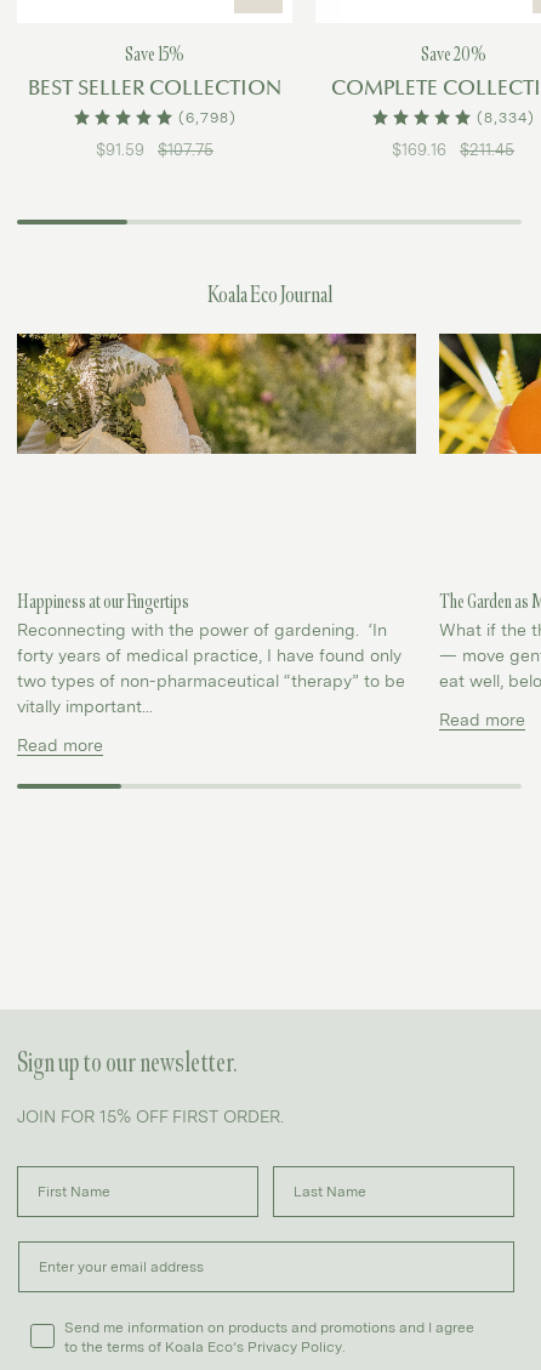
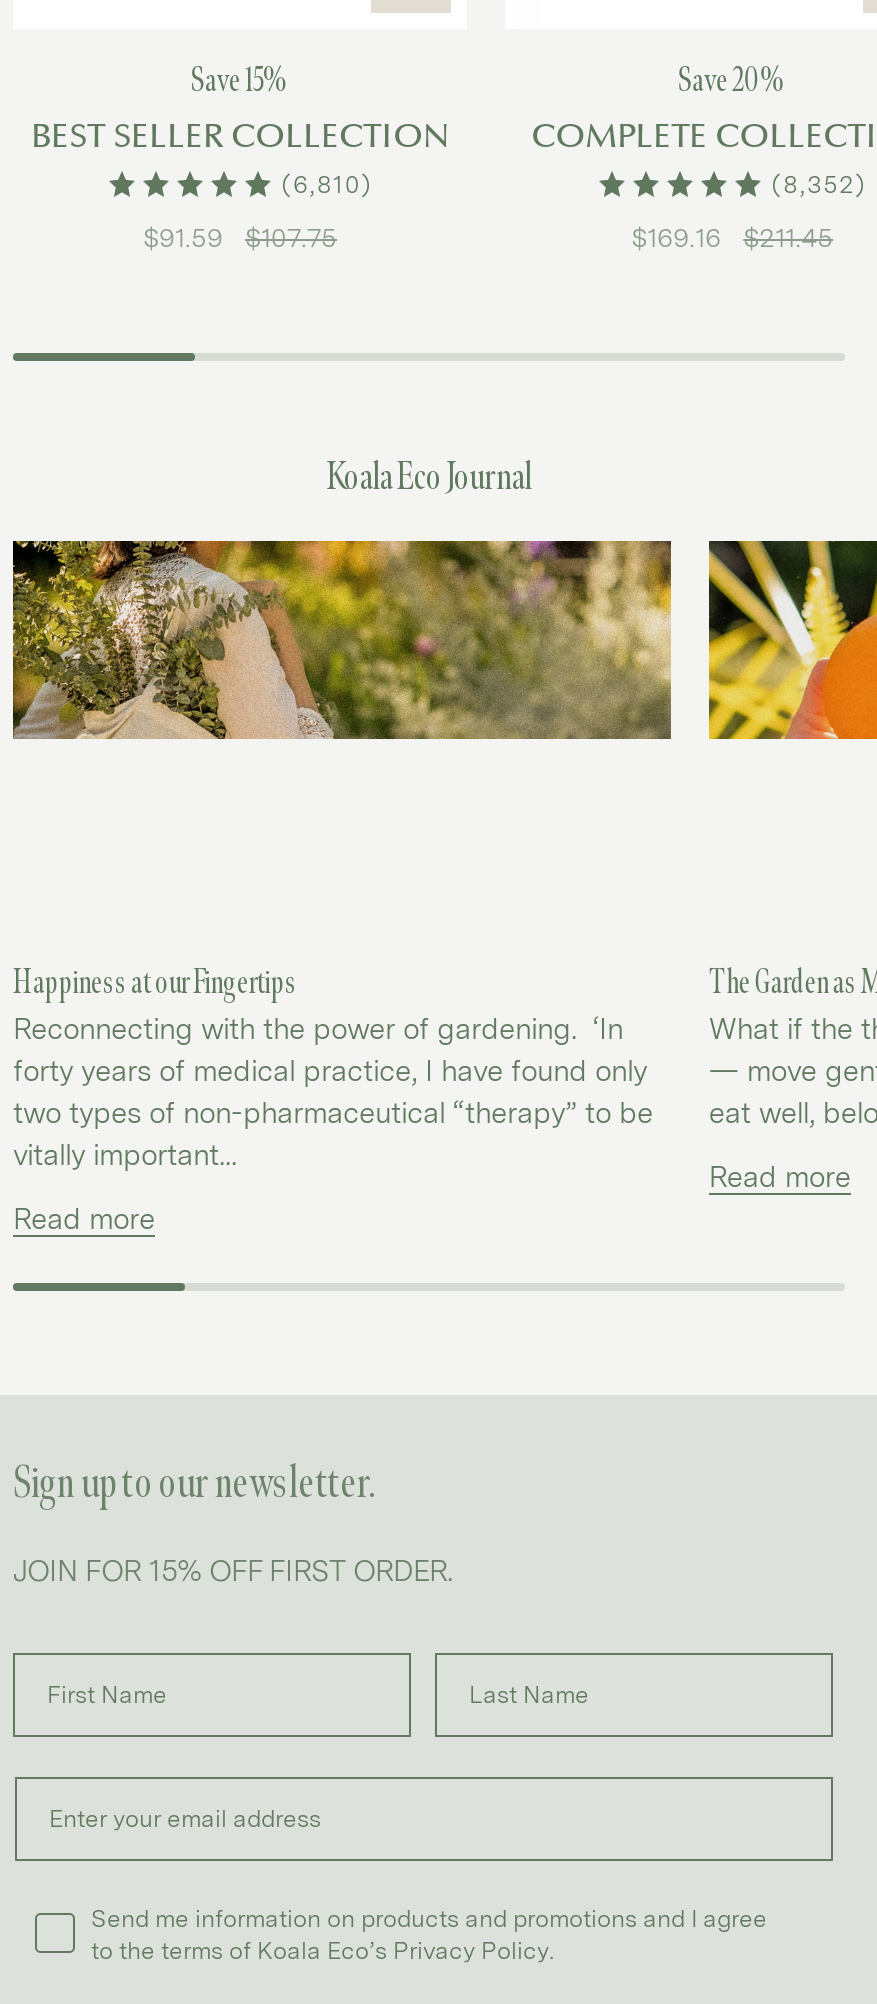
[179,109,236,126] (6,798) -> [281,170,373,198] (6,810)
[477,109,535,126] (8,334) -> [772,170,867,198] (8,352)

